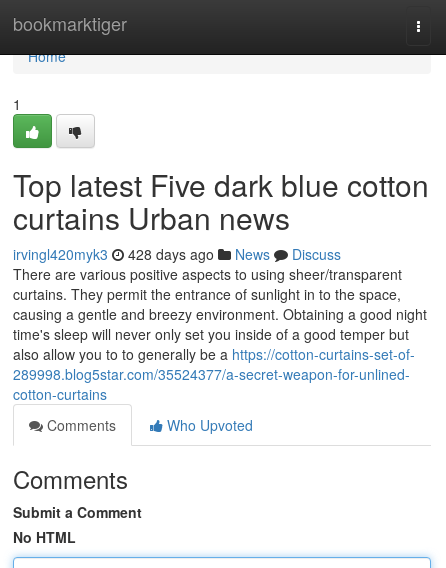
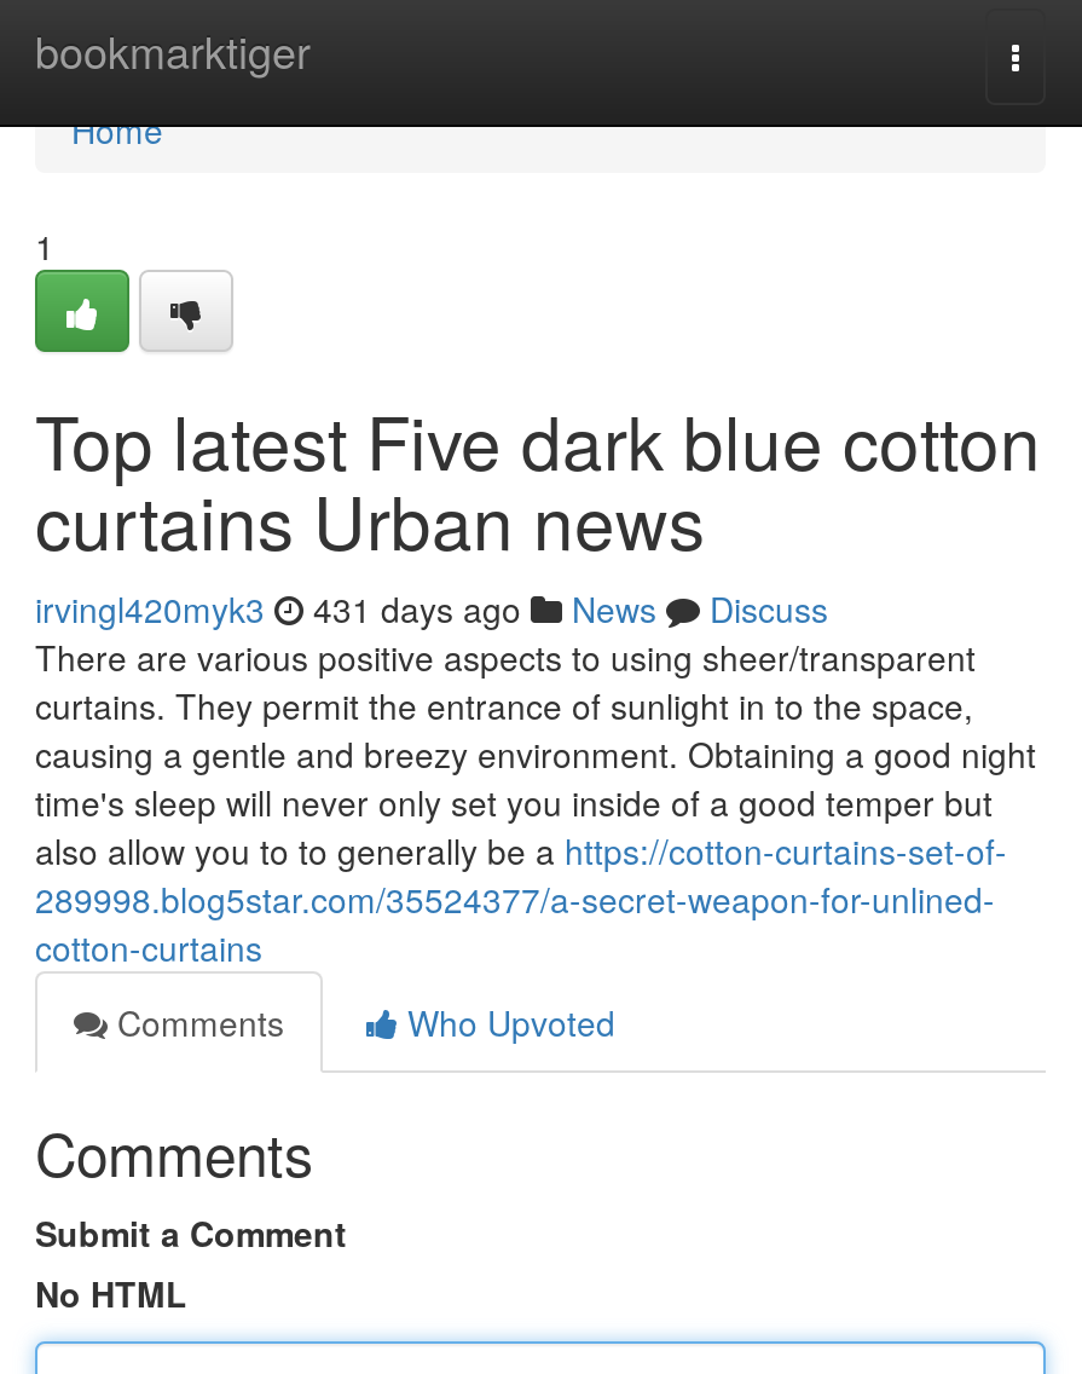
[13,244,341,264] irvingl420myk3 428 days ago News Discuss -> [35,584,828,633] irvingl420myk3 431 days ago News Discuss

